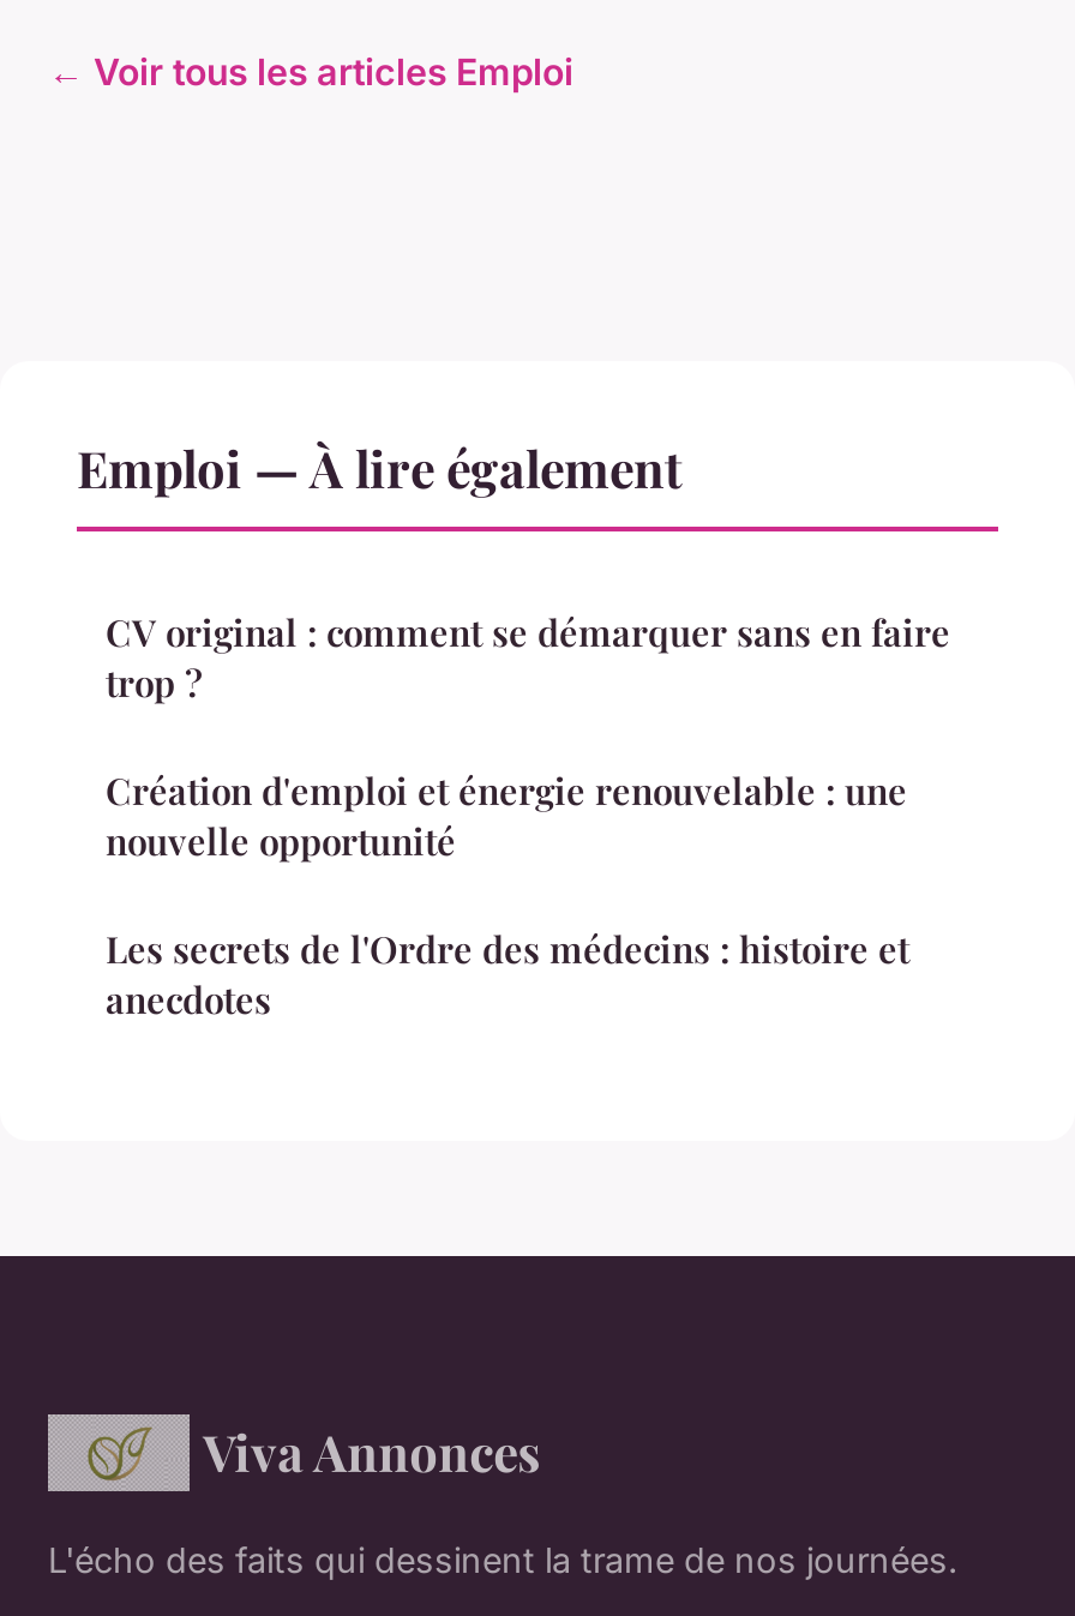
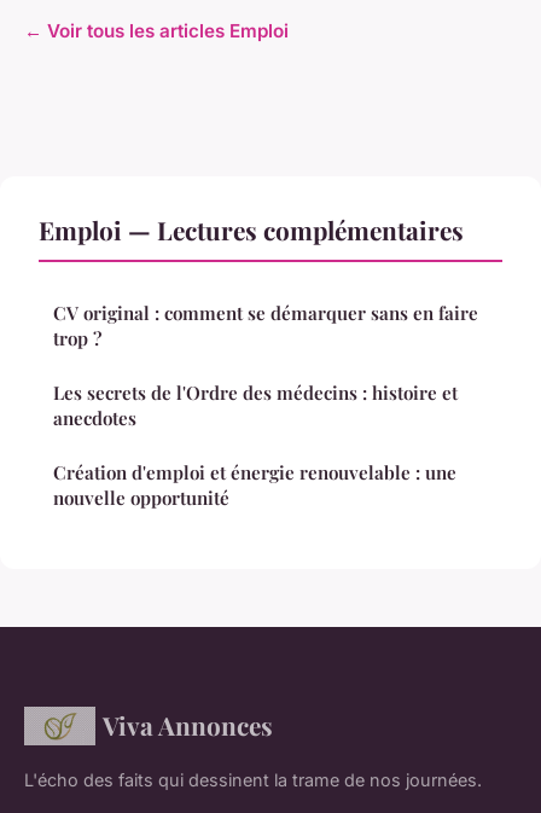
[77,433,681,500] Emploi — À lire également -> [39,213,464,246] Emploi — Lectures complémentaires
moved [106,767,907,865] -> [53,460,456,510]: Création d'emploi et énergie renouvelable : une | nouvelle opportunité
moved [106,925,909,1023] -> [53,381,458,430]: Les secrets de l'Ordre des médecins : histoire et | anecdotes

